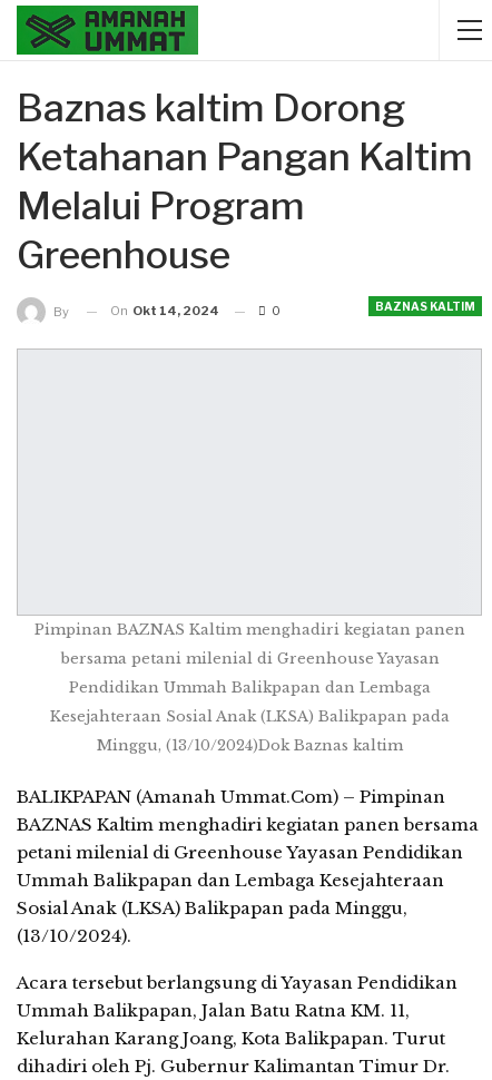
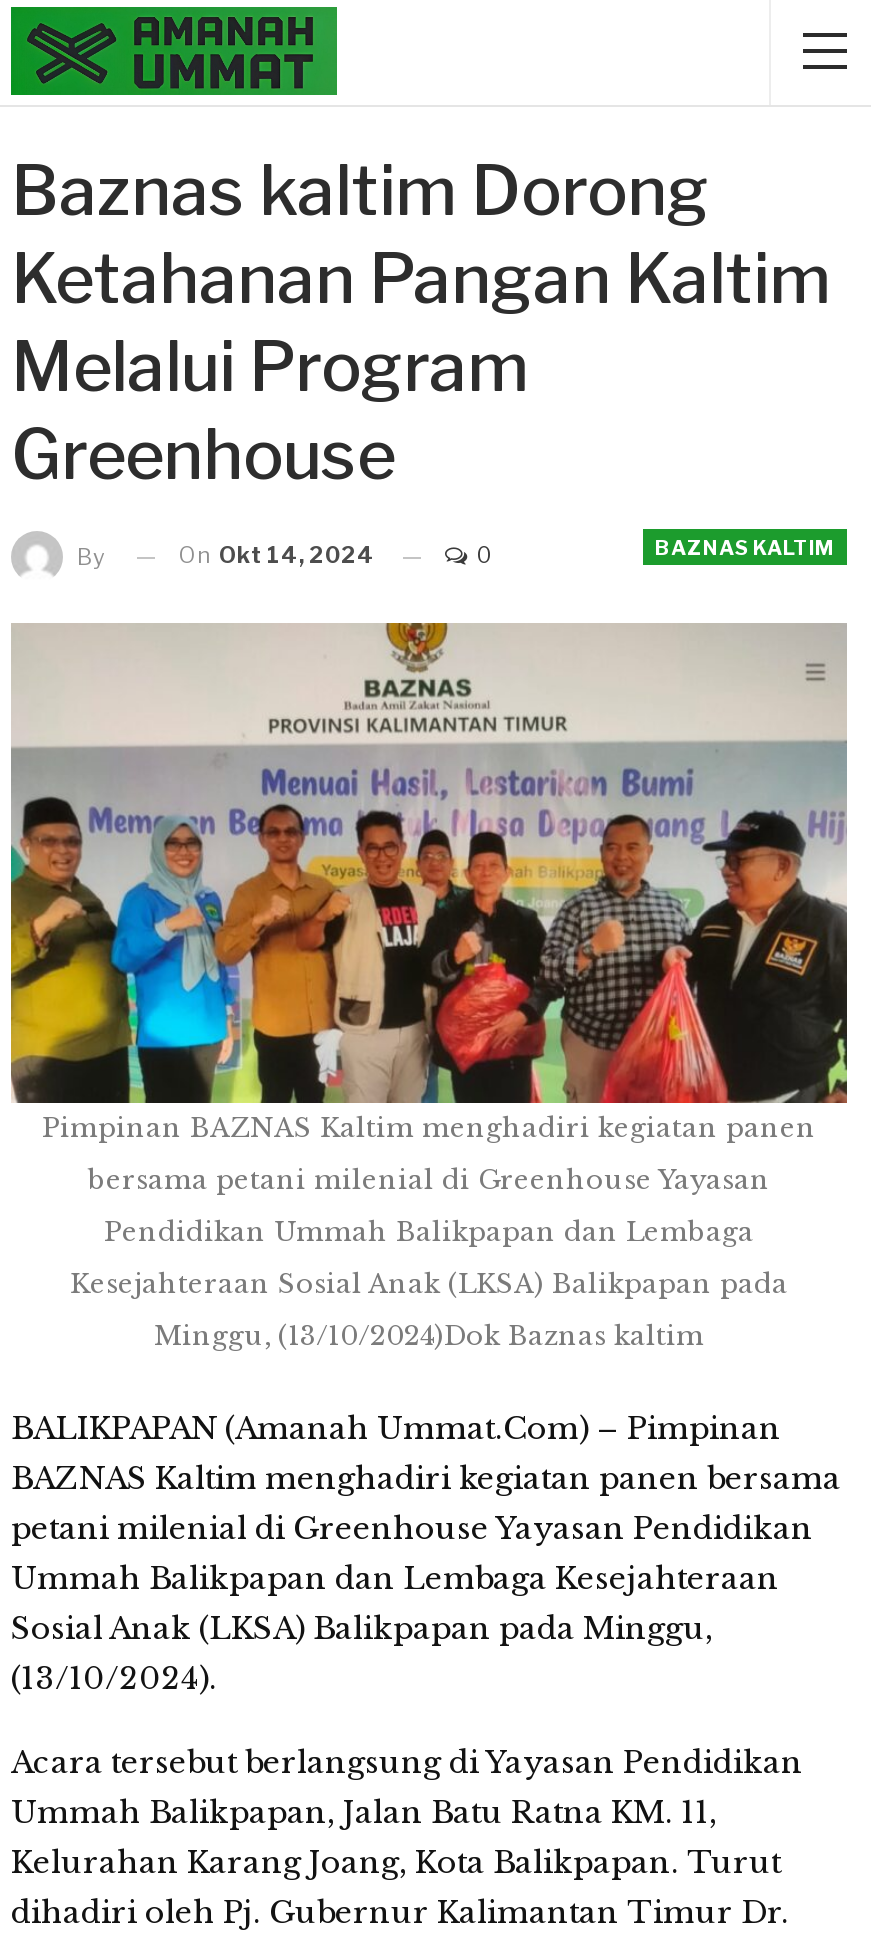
none -> [9,621,849,1105] [image]

